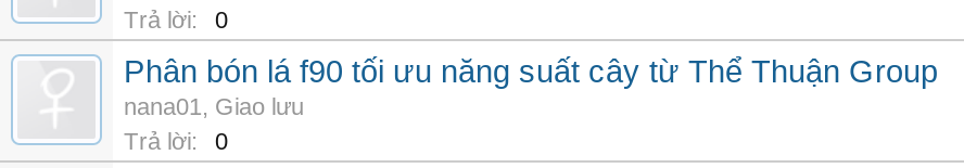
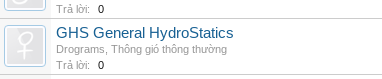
[124,54,938,119] Phân bón lá f90 tối ưu năng suất cây từ Thể Thuận Group | nana01, Giao lưu -> [56,25,234,55] GHS General HydroStatics | Drograms, Thông gió thông thường

